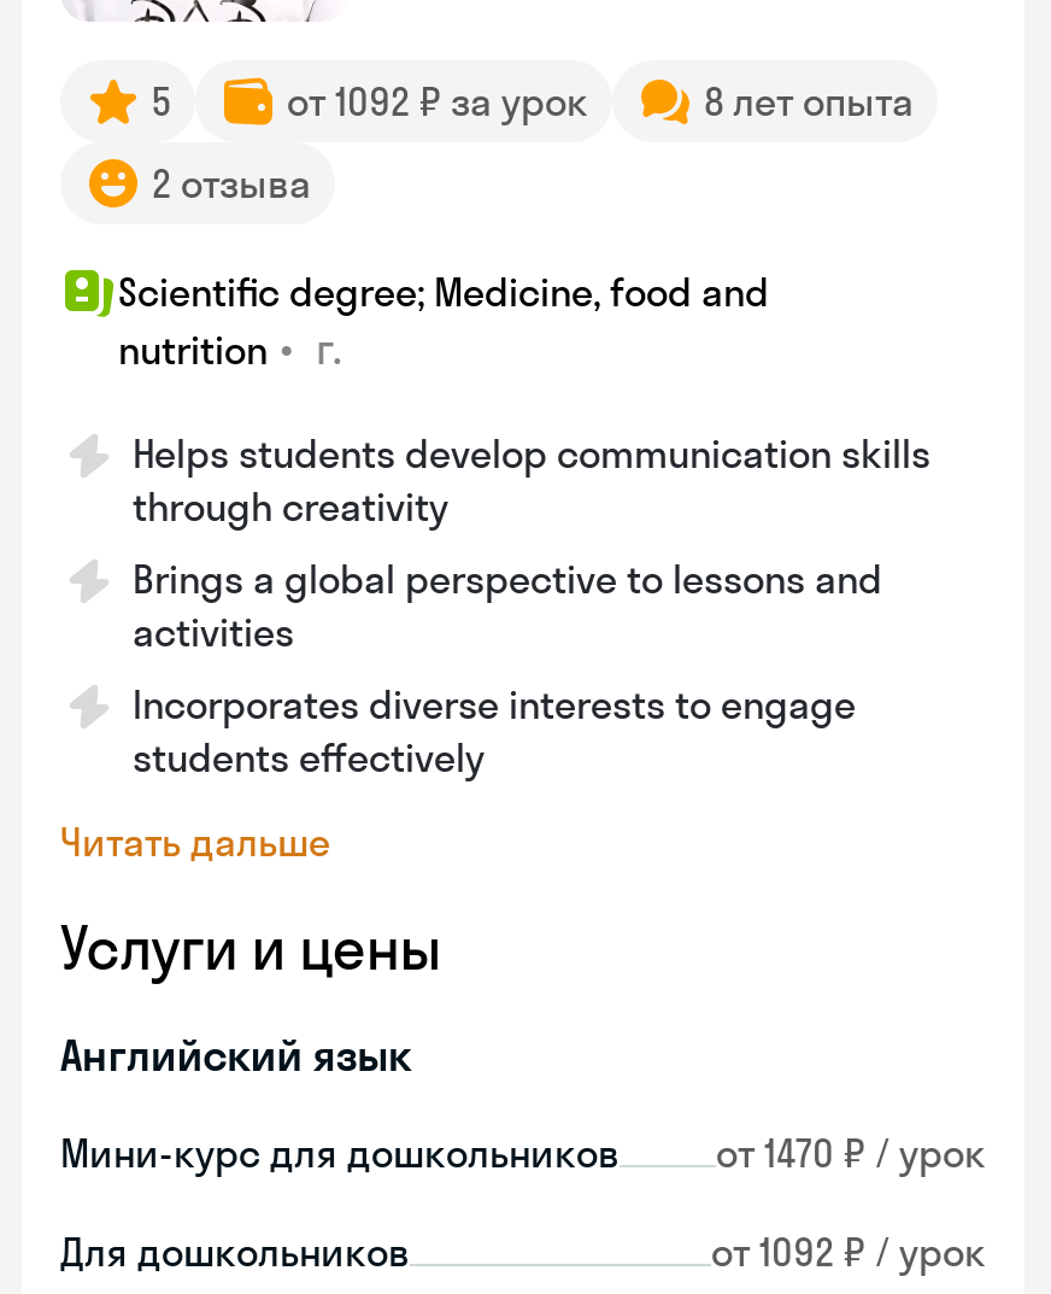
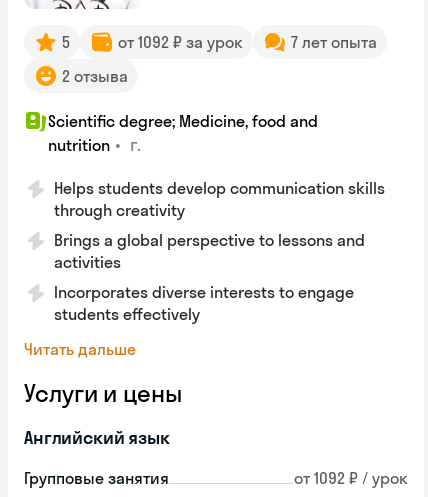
[704,77,914,125] 8 лет опыта -> [291,32,377,52] 7 лет опыта
[60,1129,986,1276] Мини-курс для дошкольников | от 1470 ₽ / урок | Для дошкольников -> [24,468,169,488] Групповые занятия

